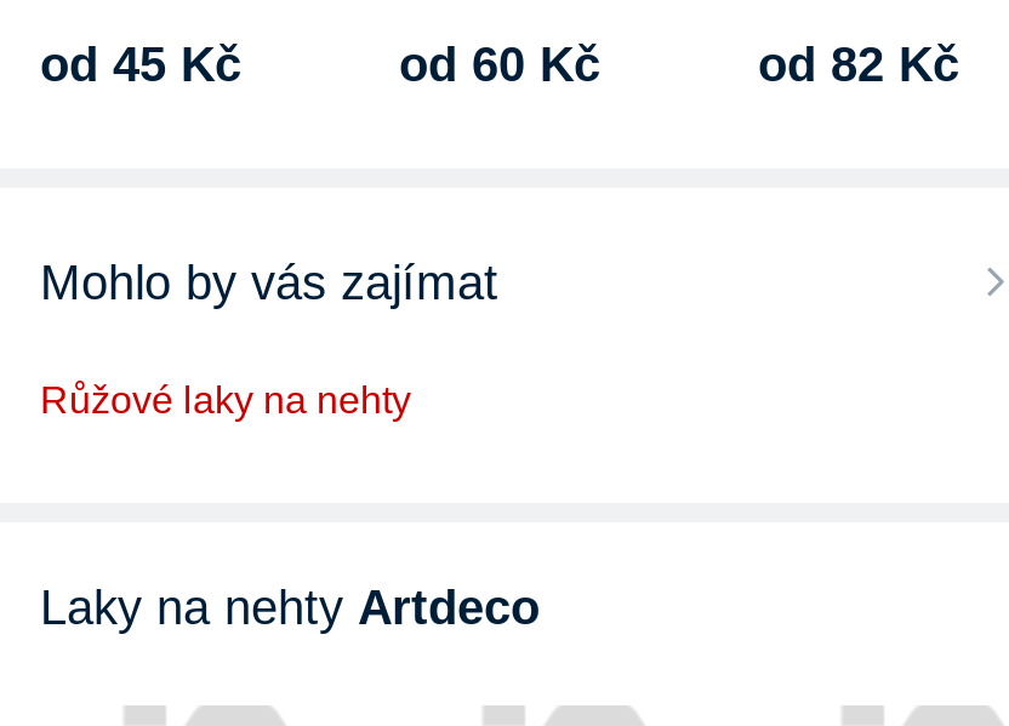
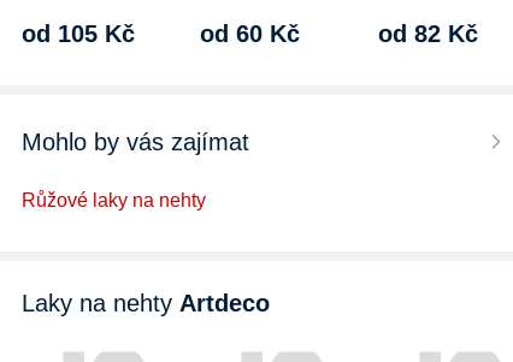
[40,38,241,91] od 45 Kč -> [22,20,135,47] od 105 Kč

